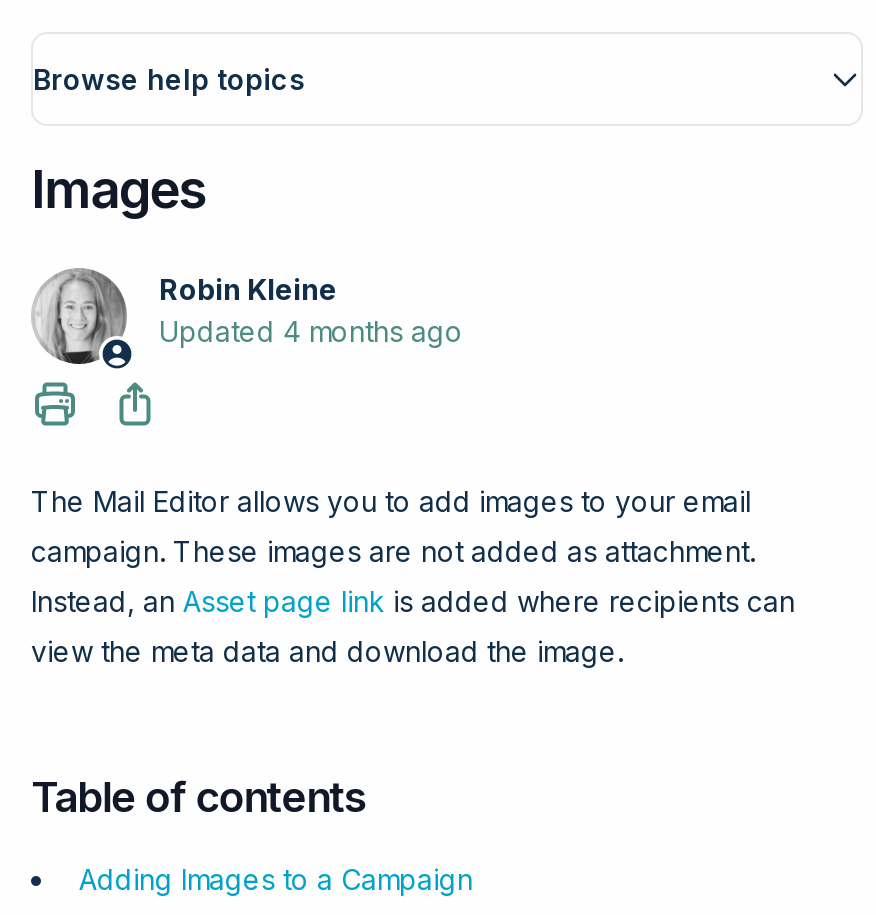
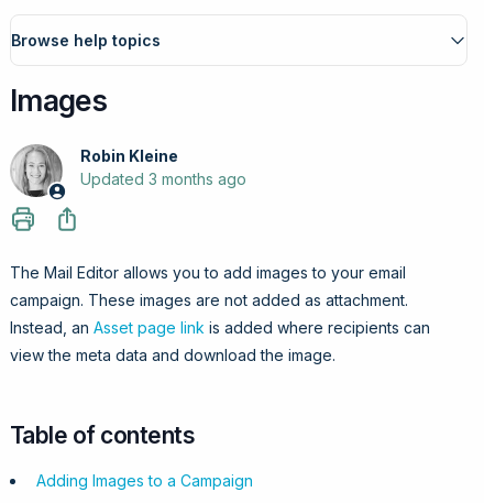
[159,314,463,348] Updated 4 months ago -> [80,170,246,188] Updated 3 months ago

